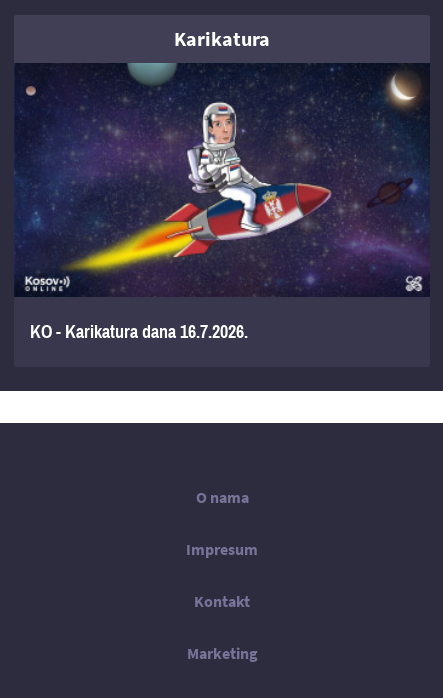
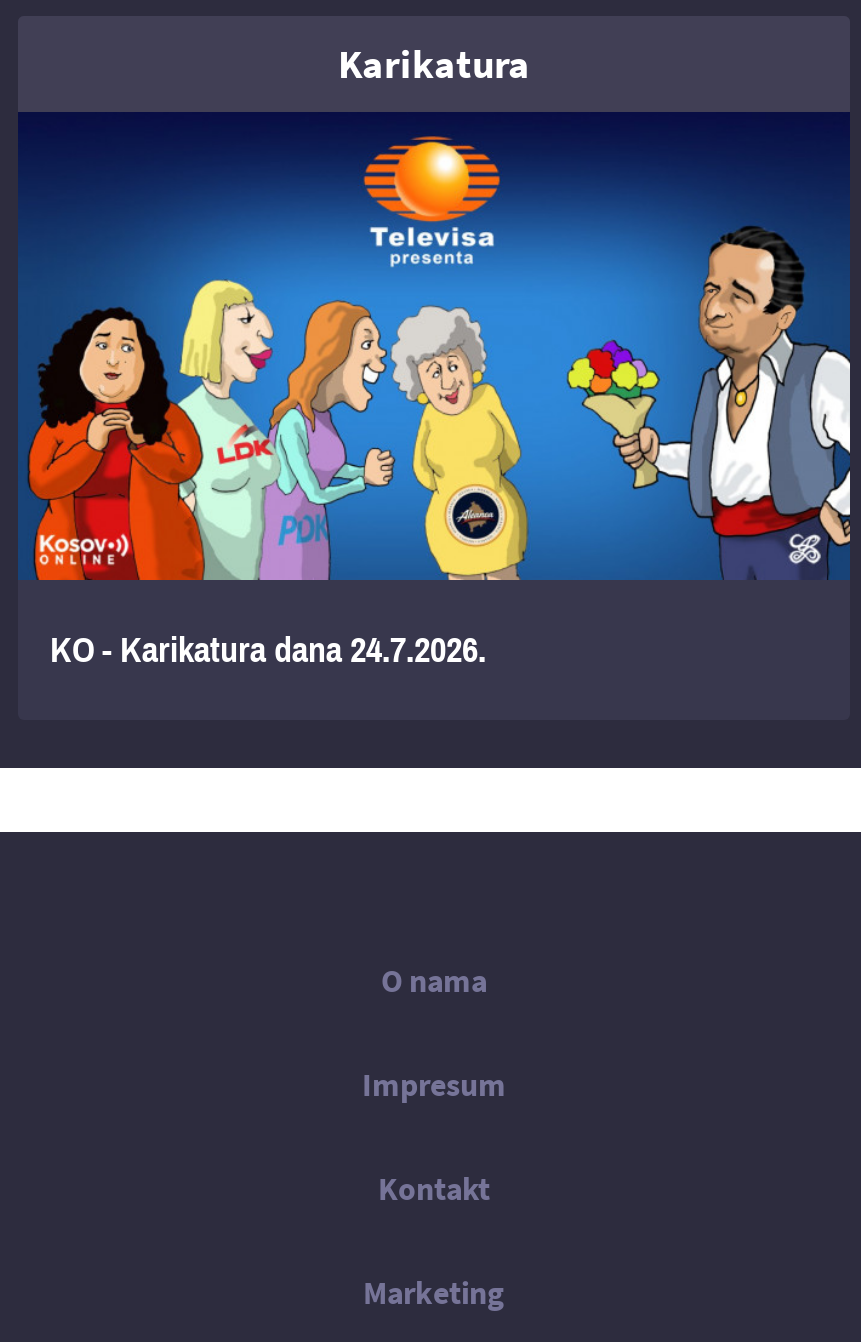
[14,62,430,342] [image] | KO - Karikatura dana 16.7.2026. -> [18,112,852,670] [image] | KO - Karikatura dana 24.7.2026.

